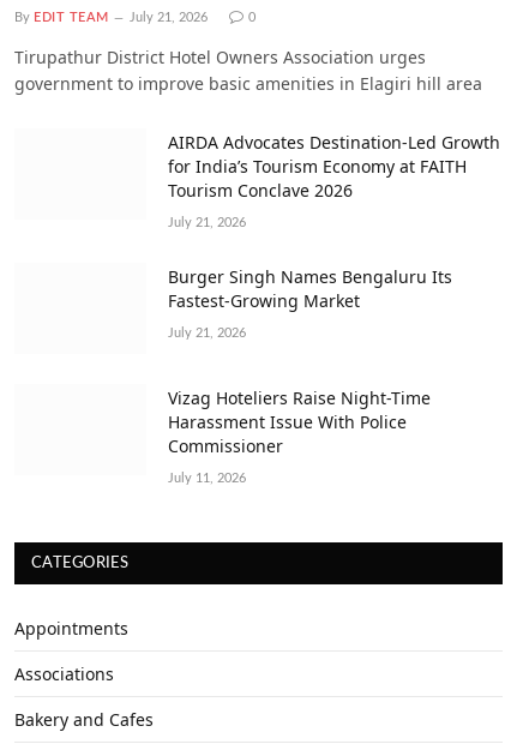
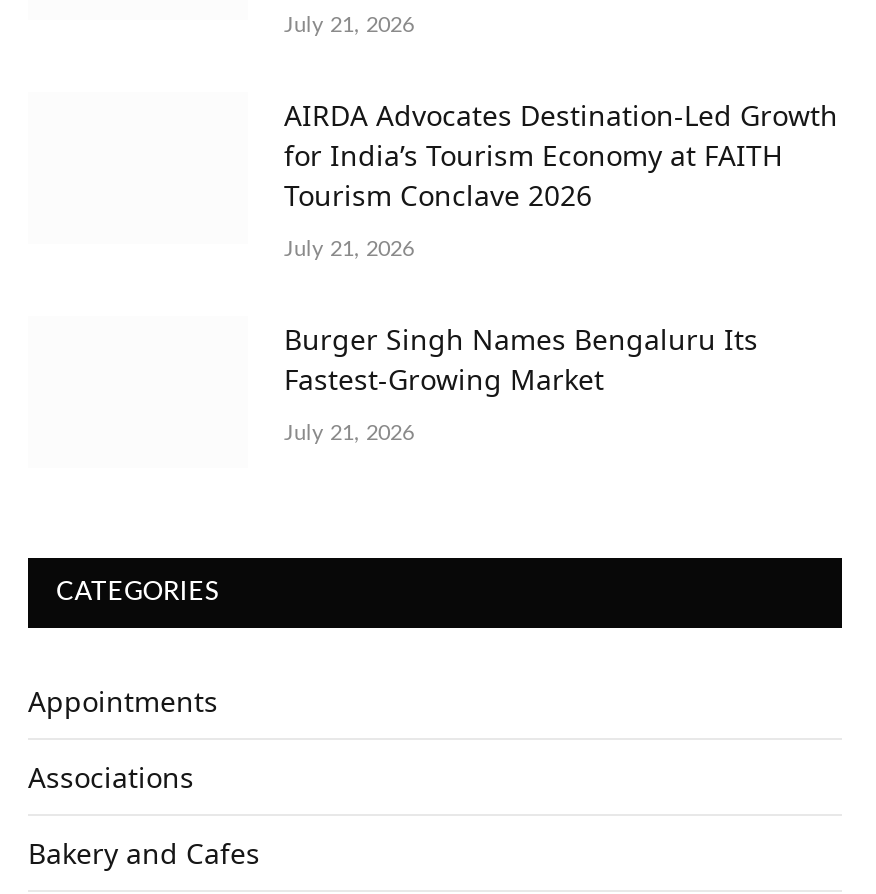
[14,10,109,23] By EDIT TEAM -> none
[14,10,482,94] 0 | Tirupathur District Hotel Owners Association urges | government to improve basic amenities in Elagiri hill area -> none
[168,386,431,484] Vizag Hoteliers Raise Night-Time | Harassment Issue With Police | Commissioner | July 11, 2026 -> none

